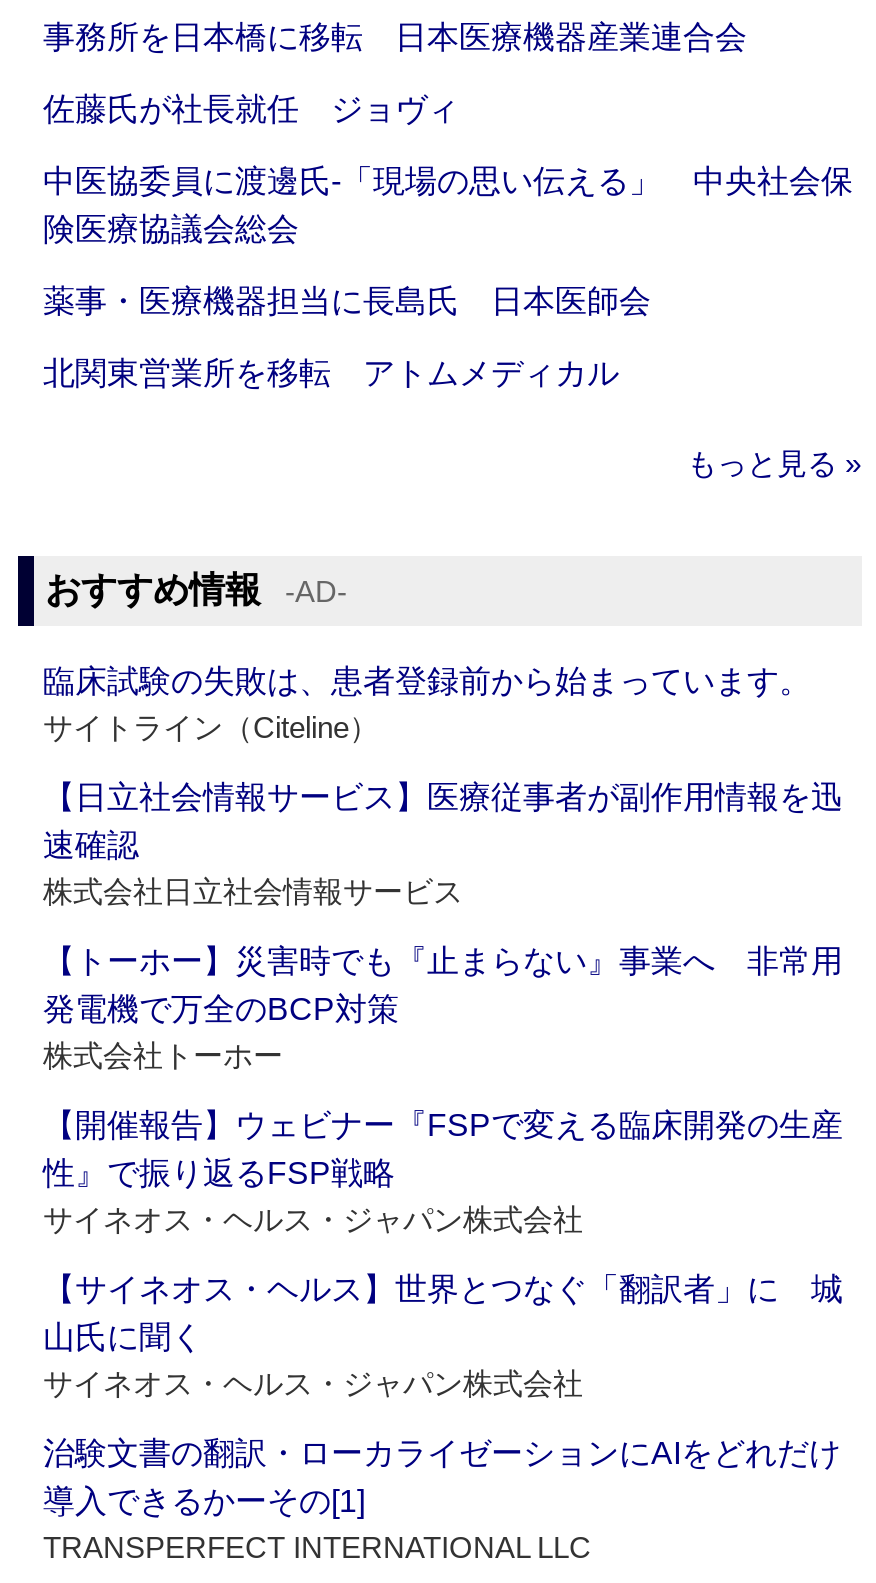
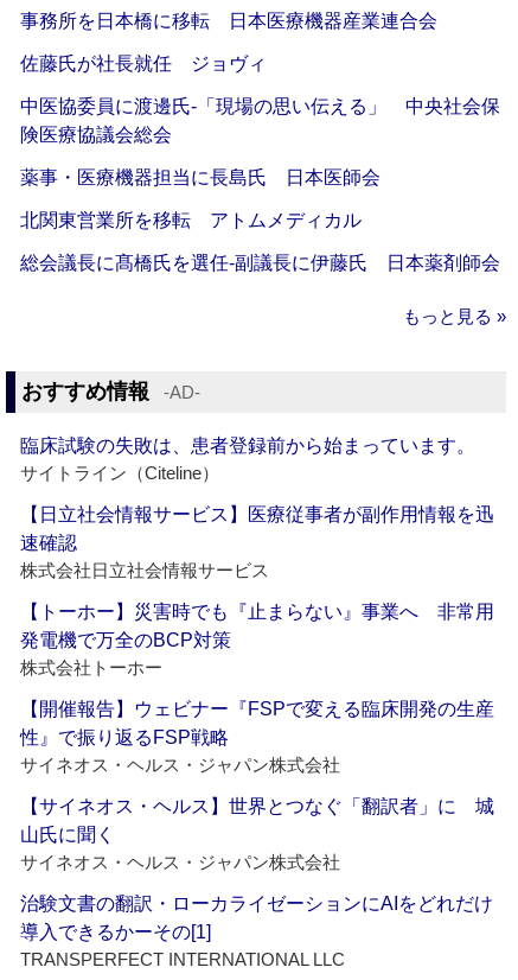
none -> [21,253,501,273] 総会議長に髙橋氏を選任‐副議長に伊藤氏 日本薬剤師会

